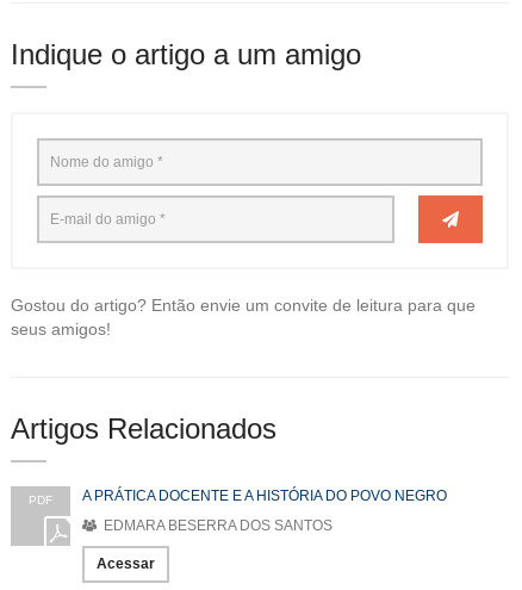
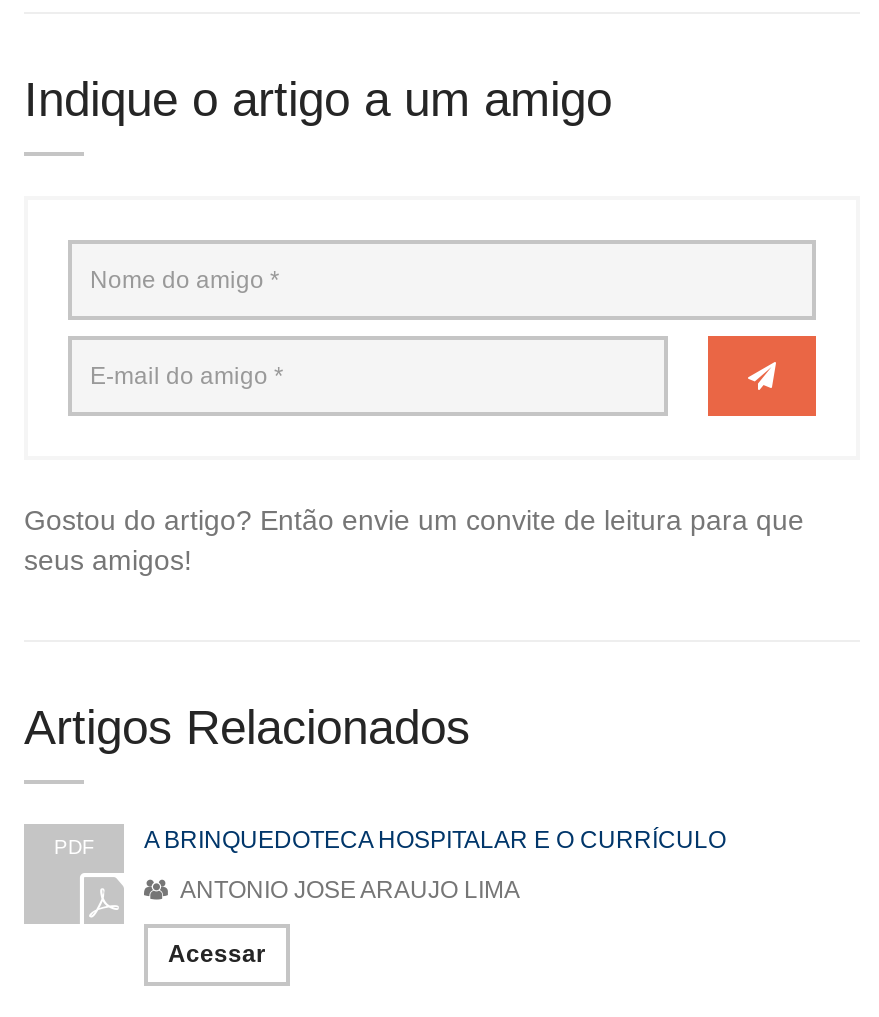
[82,487,447,504] A PRÁTICA DOCENTE E A HISTÓRIA DO POVO NEGRO -> [144,826,726,854] A BRINQUEDOTECA HOSPITALAR E O CURRÍCULO
[100,517,333,534] EDMARA BESERRA DOS SANTOS -> [174,876,520,904] ANTONIO JOSE ARAUJO LIMA

